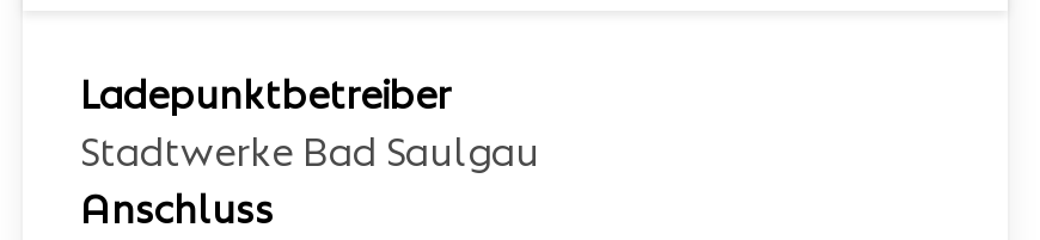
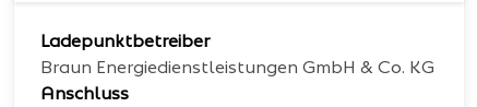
[80,132,539,172] Stadtwerke Bad Saulgau -> [40,57,434,76] Braun Energiedienstleistungen GmbH & Co. KG

